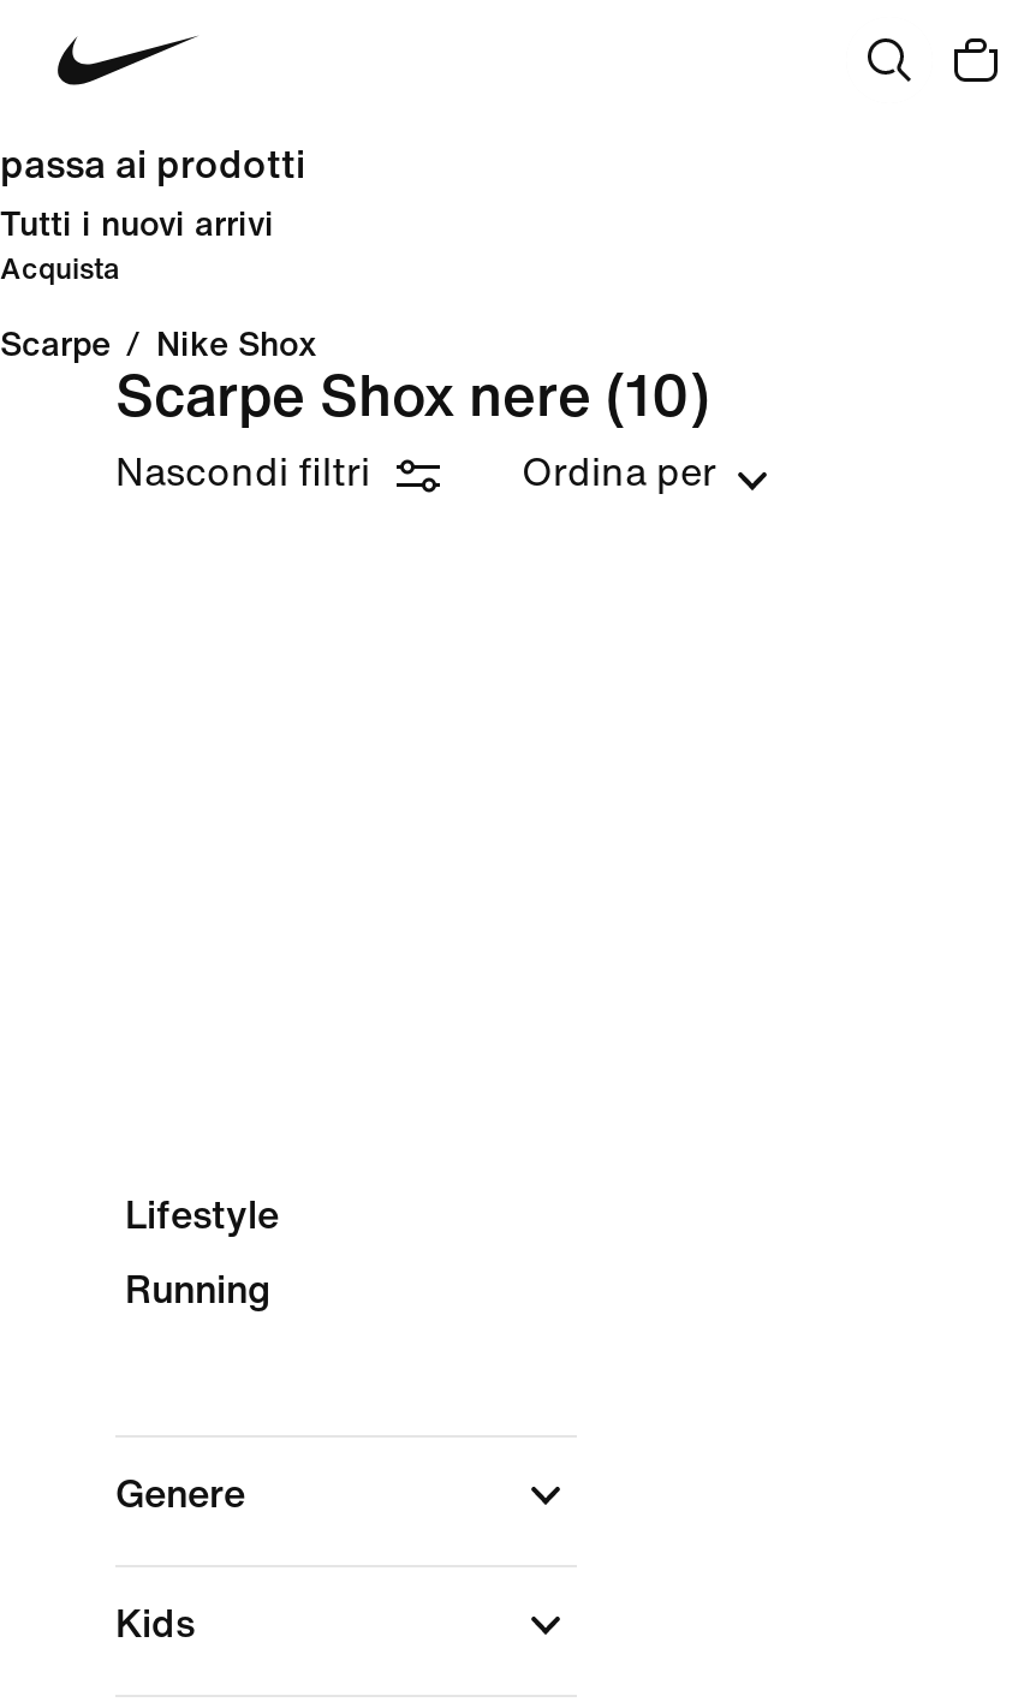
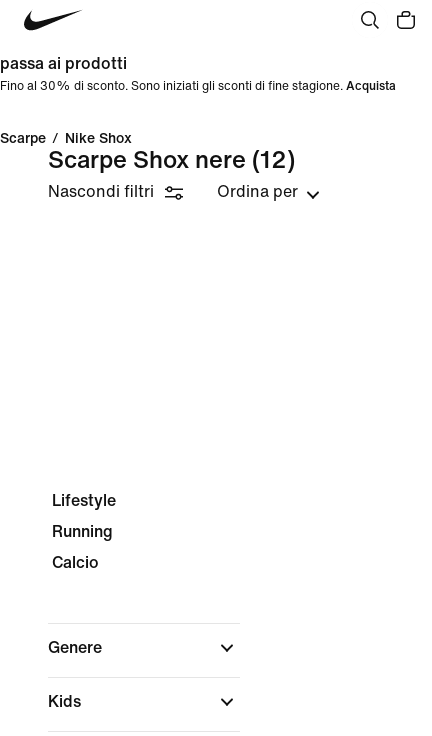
[0,207,274,286] Tutti i nuovi arrivi | Acquista -> [0,80,396,93] Fino al 30% di sconto. Sono iniziati gli sconti di fine stagione. Acquista
[115,368,709,428] Scarpe Shox nere (10) -> [48,148,295,173] Scarpe Shox nere (12)
none -> [52,554,99,571] Calcio

